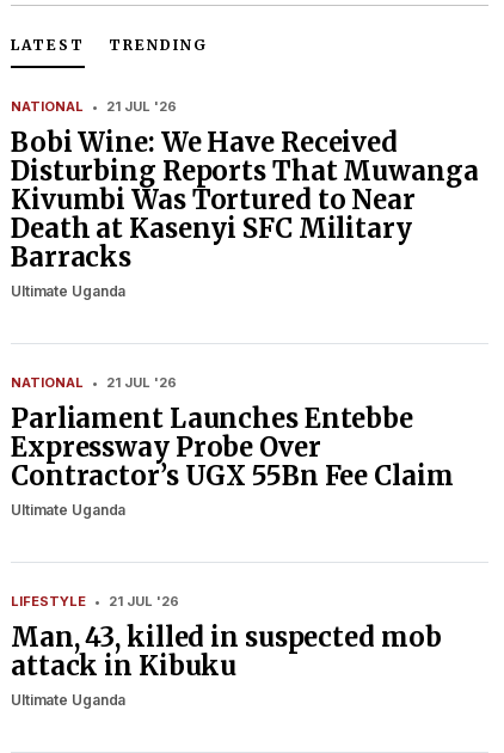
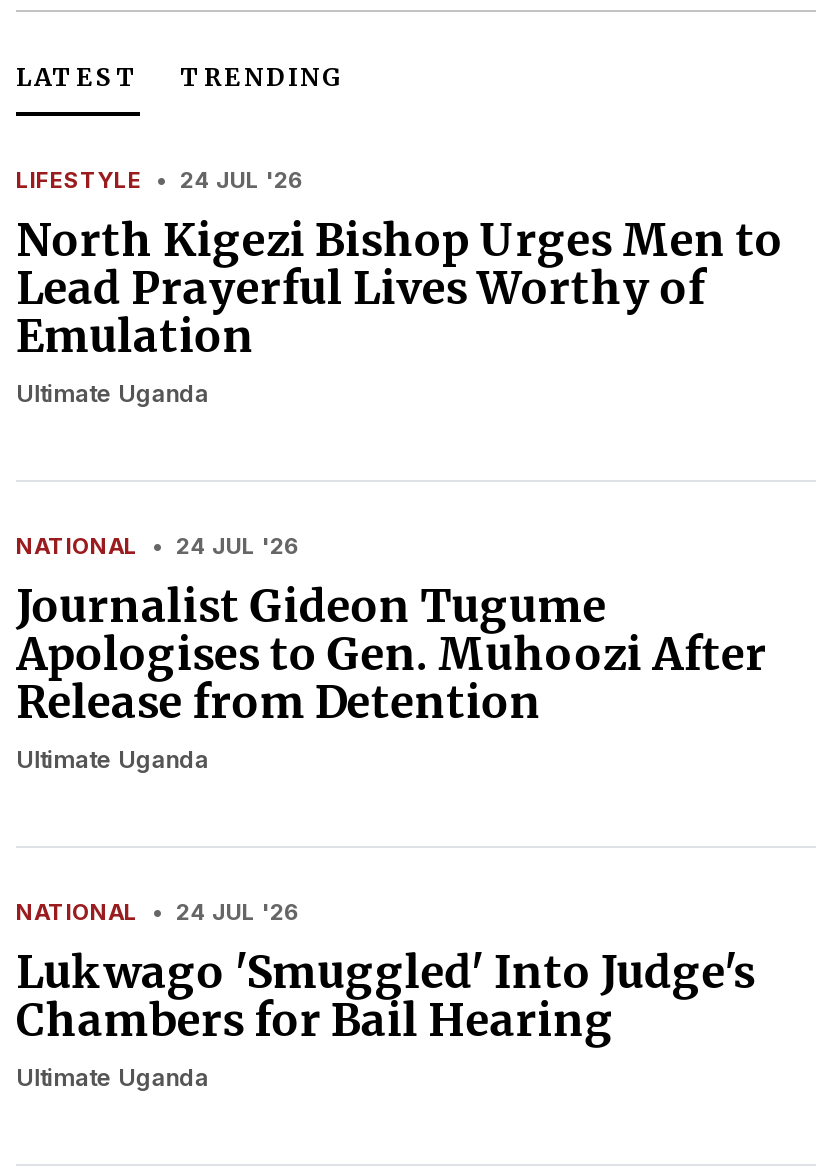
[11,98,478,273] NATIONAL • 21 JUL '26 | Bobi Wine: We Have Received | Disturbing Reports That Muwanga | Kivumbi Was Tortured to Near | Death at Kasenyi SFC Military | Barracks -> [16,166,783,364] LIFESTYLE • 24 JUL '26 | North Kigezi Bishop Urges Men to | Lead Prayerful Lives Worthy of | Emulation
[11,374,453,492] NATIONAL • 21 JUL '26 | Parliament Launches Entebbe | Expressway Probe Over | Contractor’s UGX 55Bn Fee Claim -> [16,532,767,730] NATIONAL • 24 JUL '26 | Journalist Gideon Tugume | Apologises to Gen. Muhoozi After | Release from Detention
[11,593,441,682] LIFESTYLE • 21 JUL '26 | Man, 43, killed in suspected mob | attack in Kibuku -> [16,898,755,1048] NATIONAL • 24 JUL '26 | Lukwago 'Smuggled' Into Judge's | Chambers for Bail Hearing

